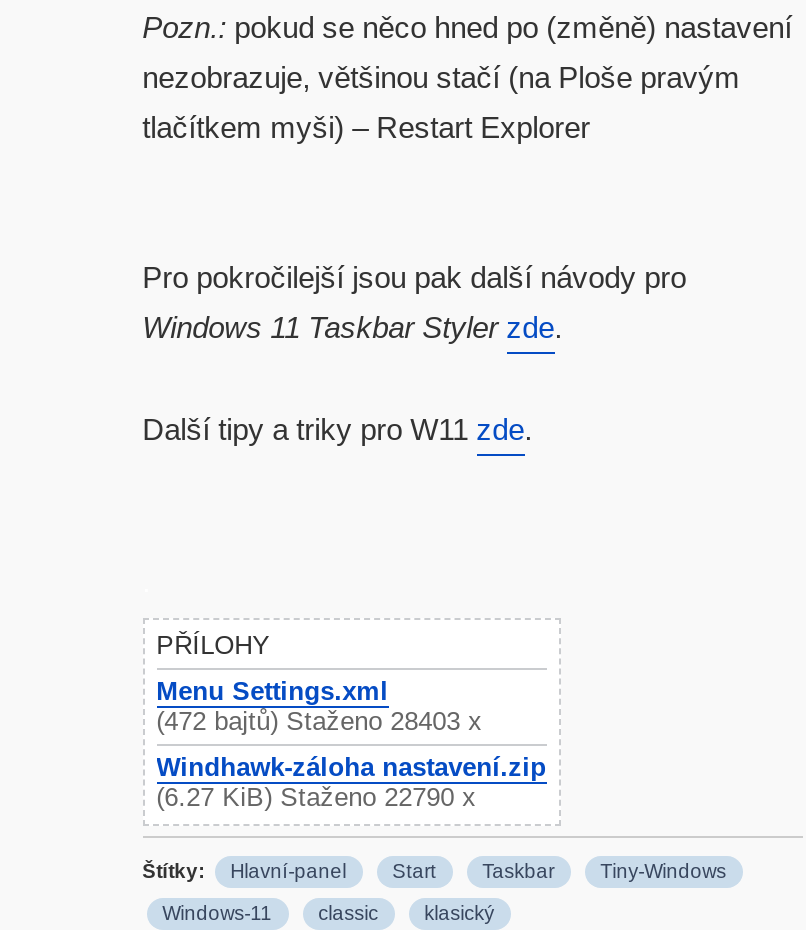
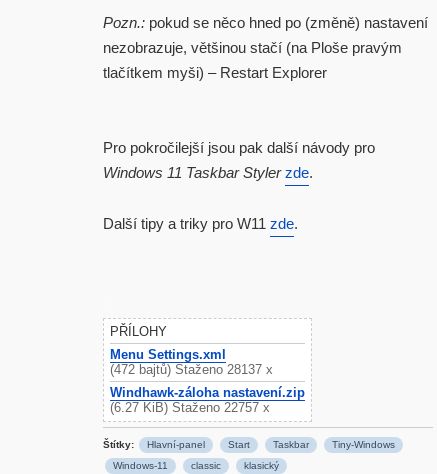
[156,706,482,736] (472 bajtů) Staženo 28403 x -> [110,362,273,377] (472 bajtů) Staženo 28137 x
[156,782,476,812] (6.27 KiB) Staženo 22790 x -> [110,400,270,415] (6.27 KiB) Staženo 22757 x

